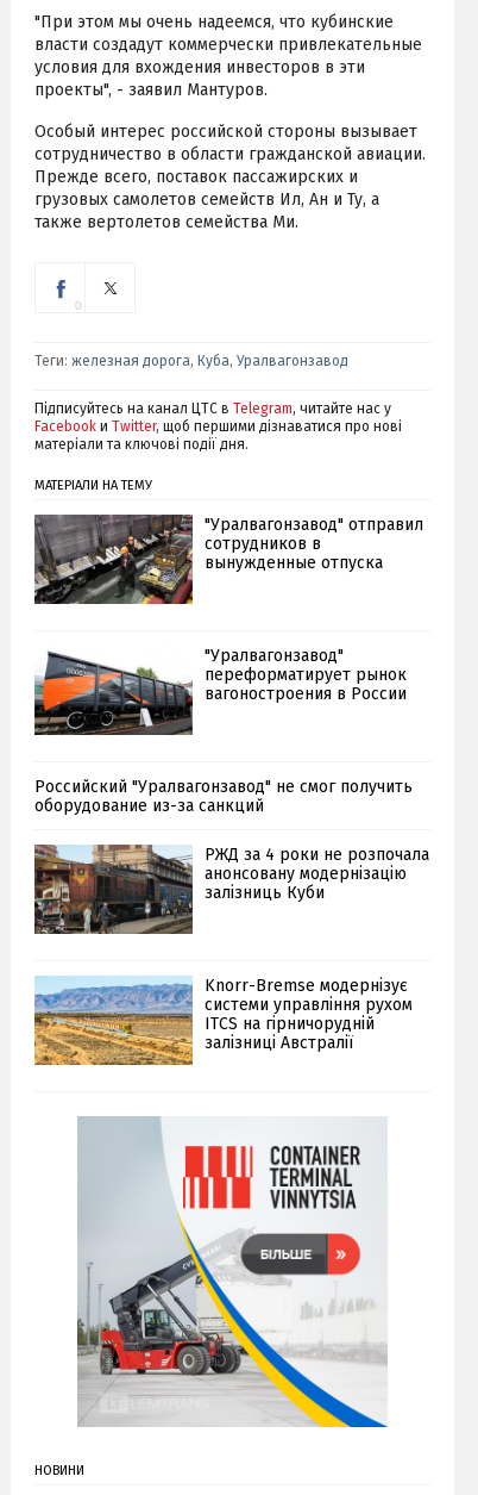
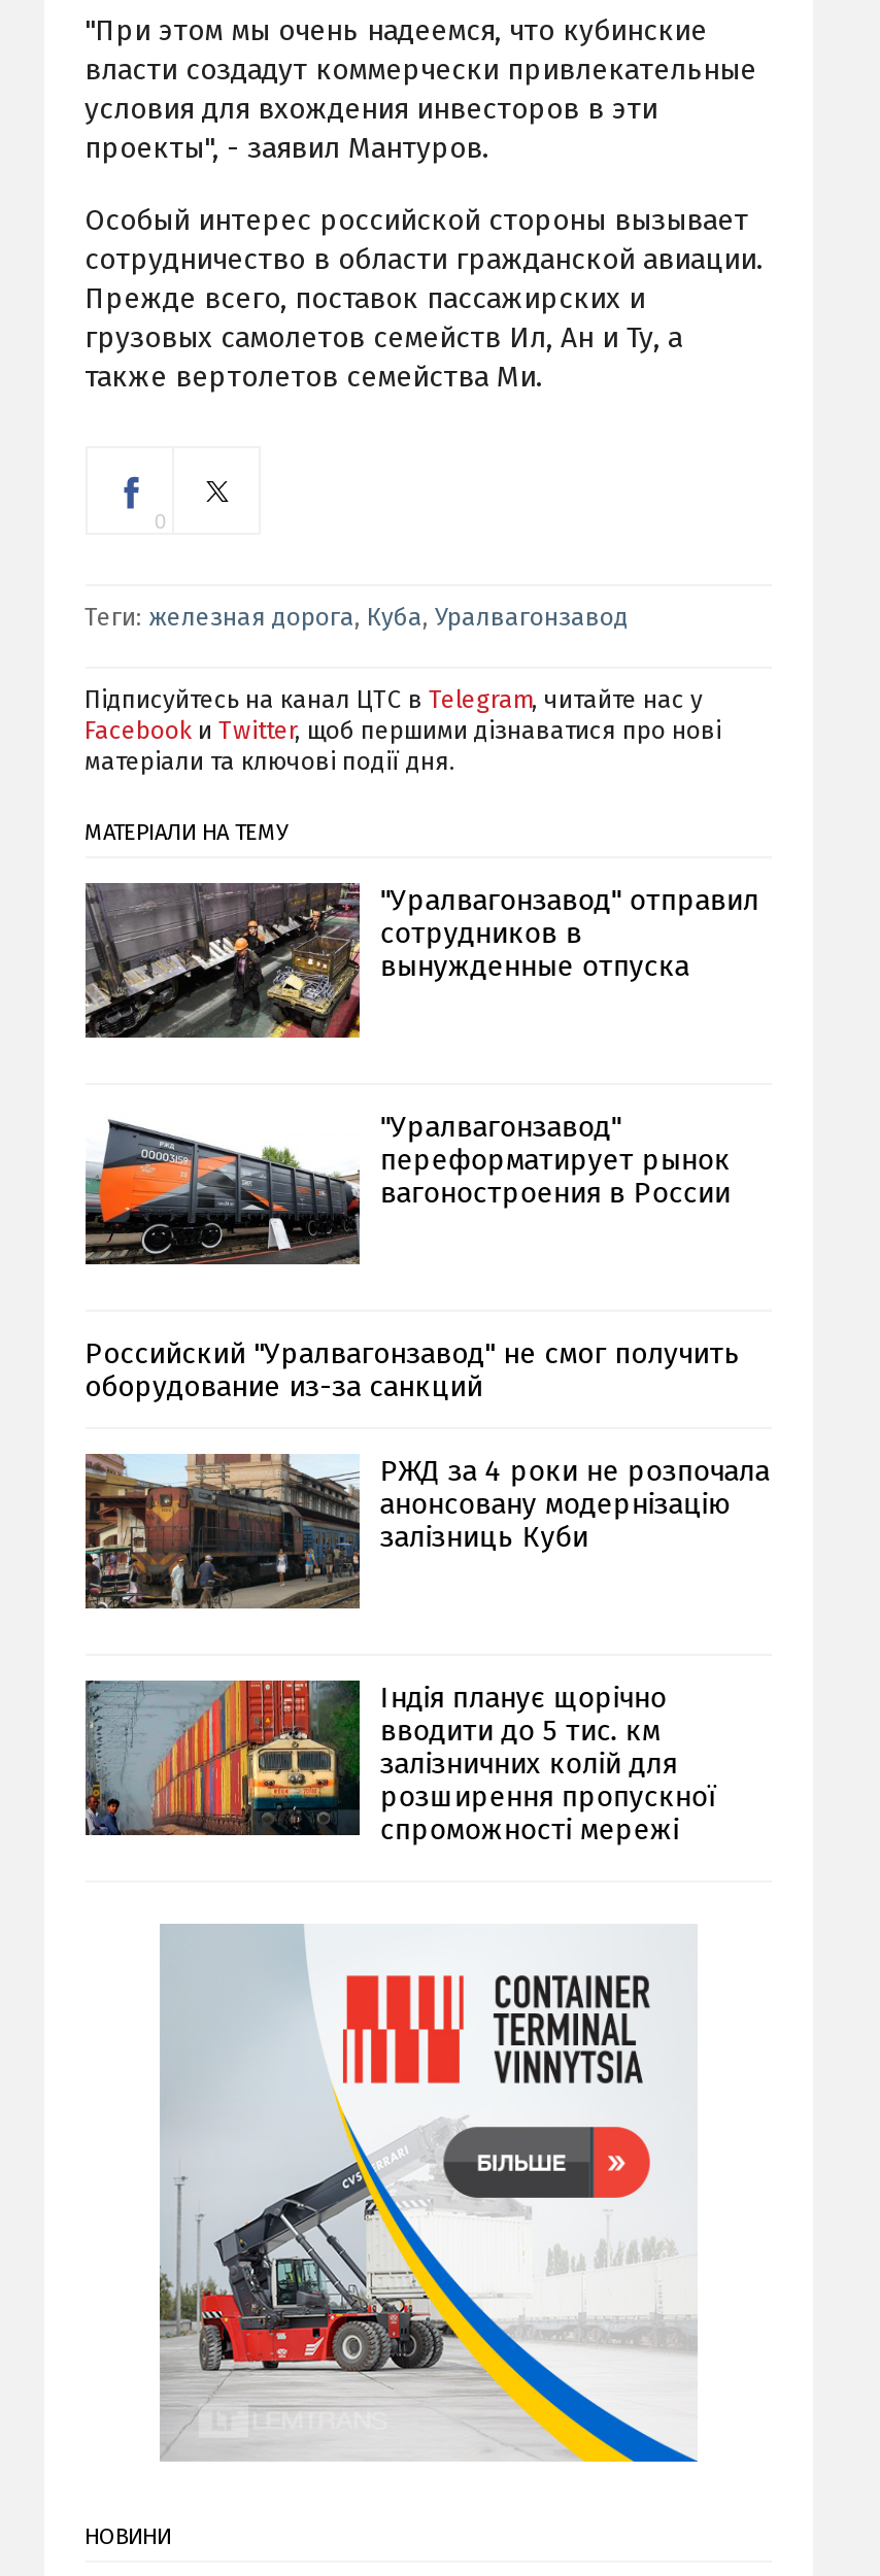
[33,976,412,1066] [image] | Knorr-Bremse модернізує | системи управління рухом | ITCS на гірничорудній | залізниці Австралії -> [83,1679,716,1848] [image] | Індія планує щорічно | вводити до 5 тис. км | залізничних колій для | розширення пропускної | спроможності мережі

